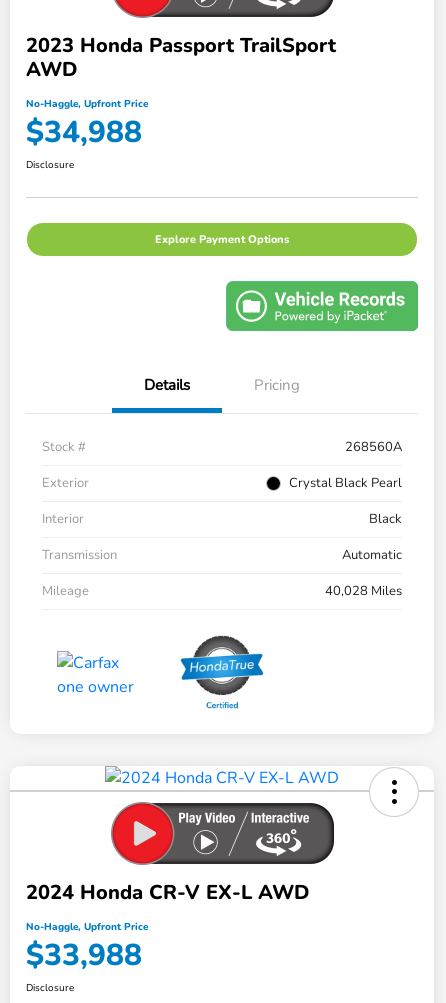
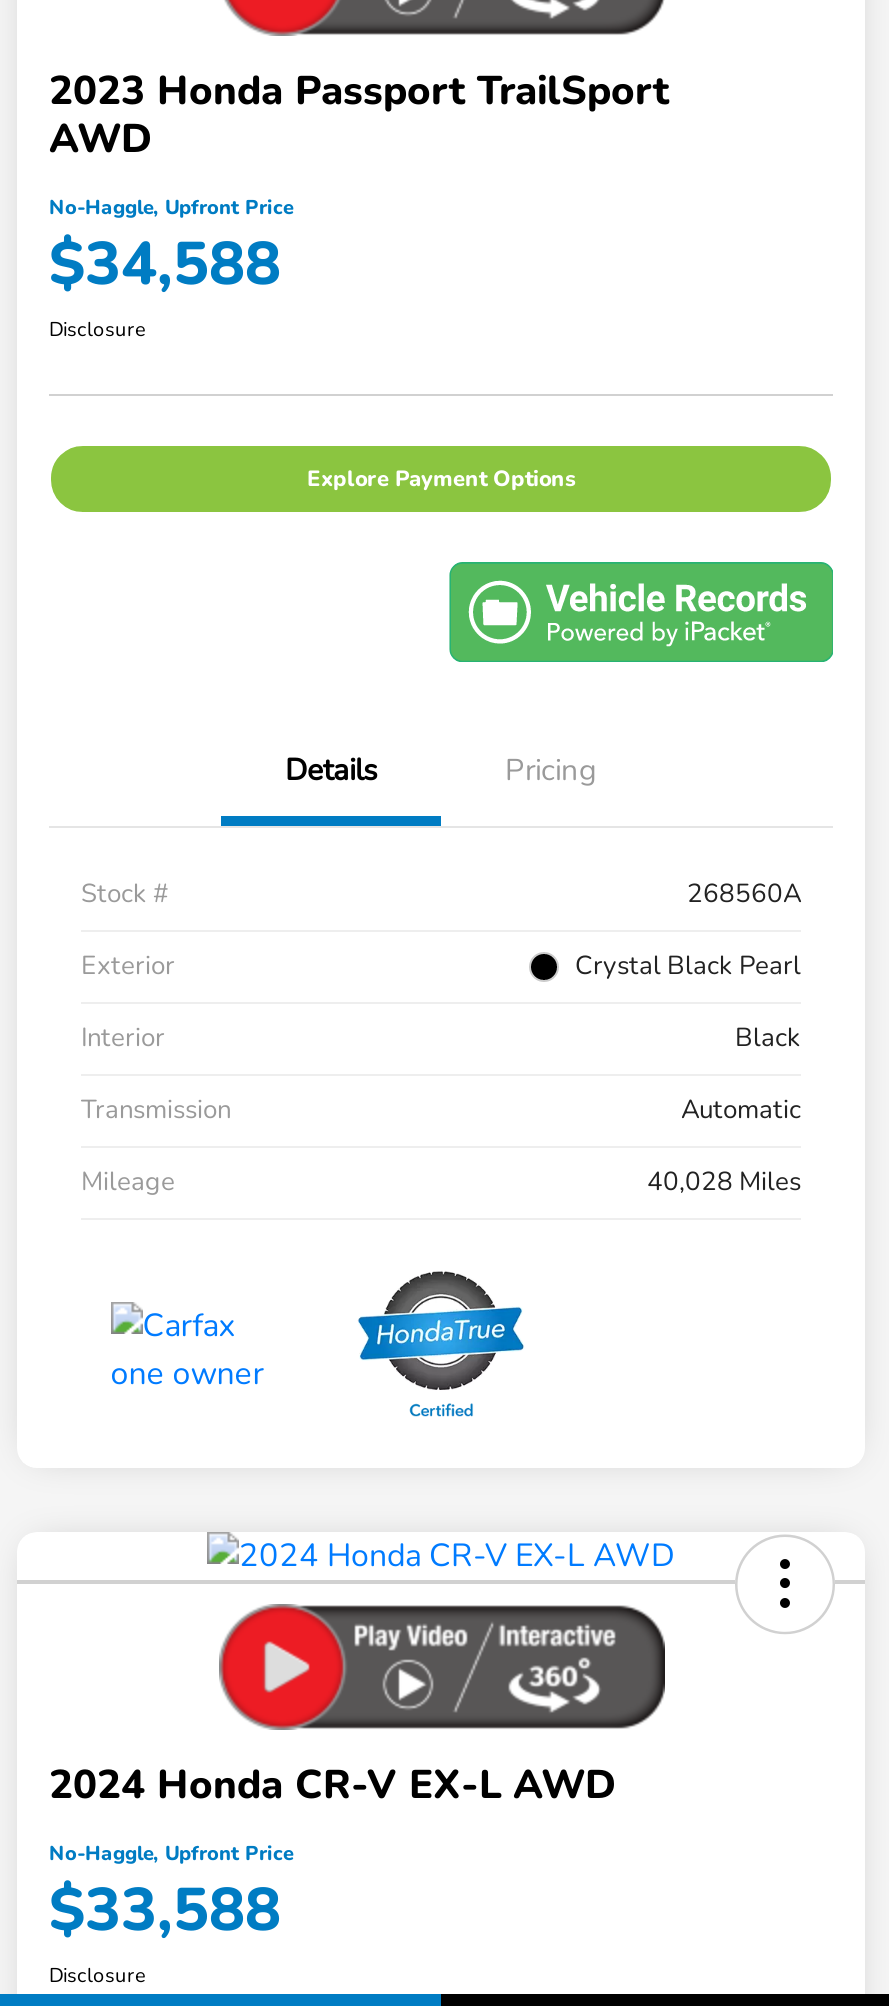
[26,112,142,153] $34,988 -> [49,225,281,307] $34,588
[26,935,142,976] $33,988 -> [49,1870,281,1952] $33,588

